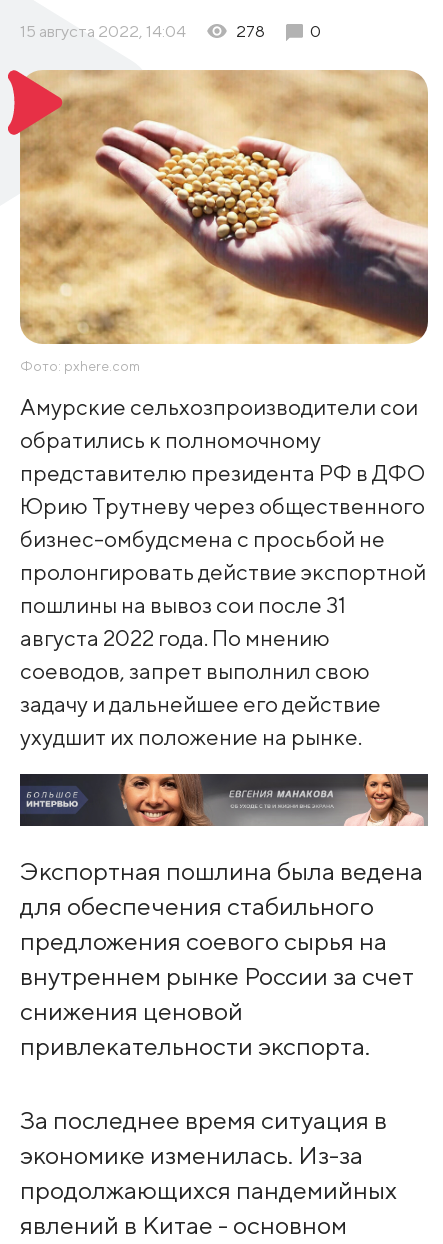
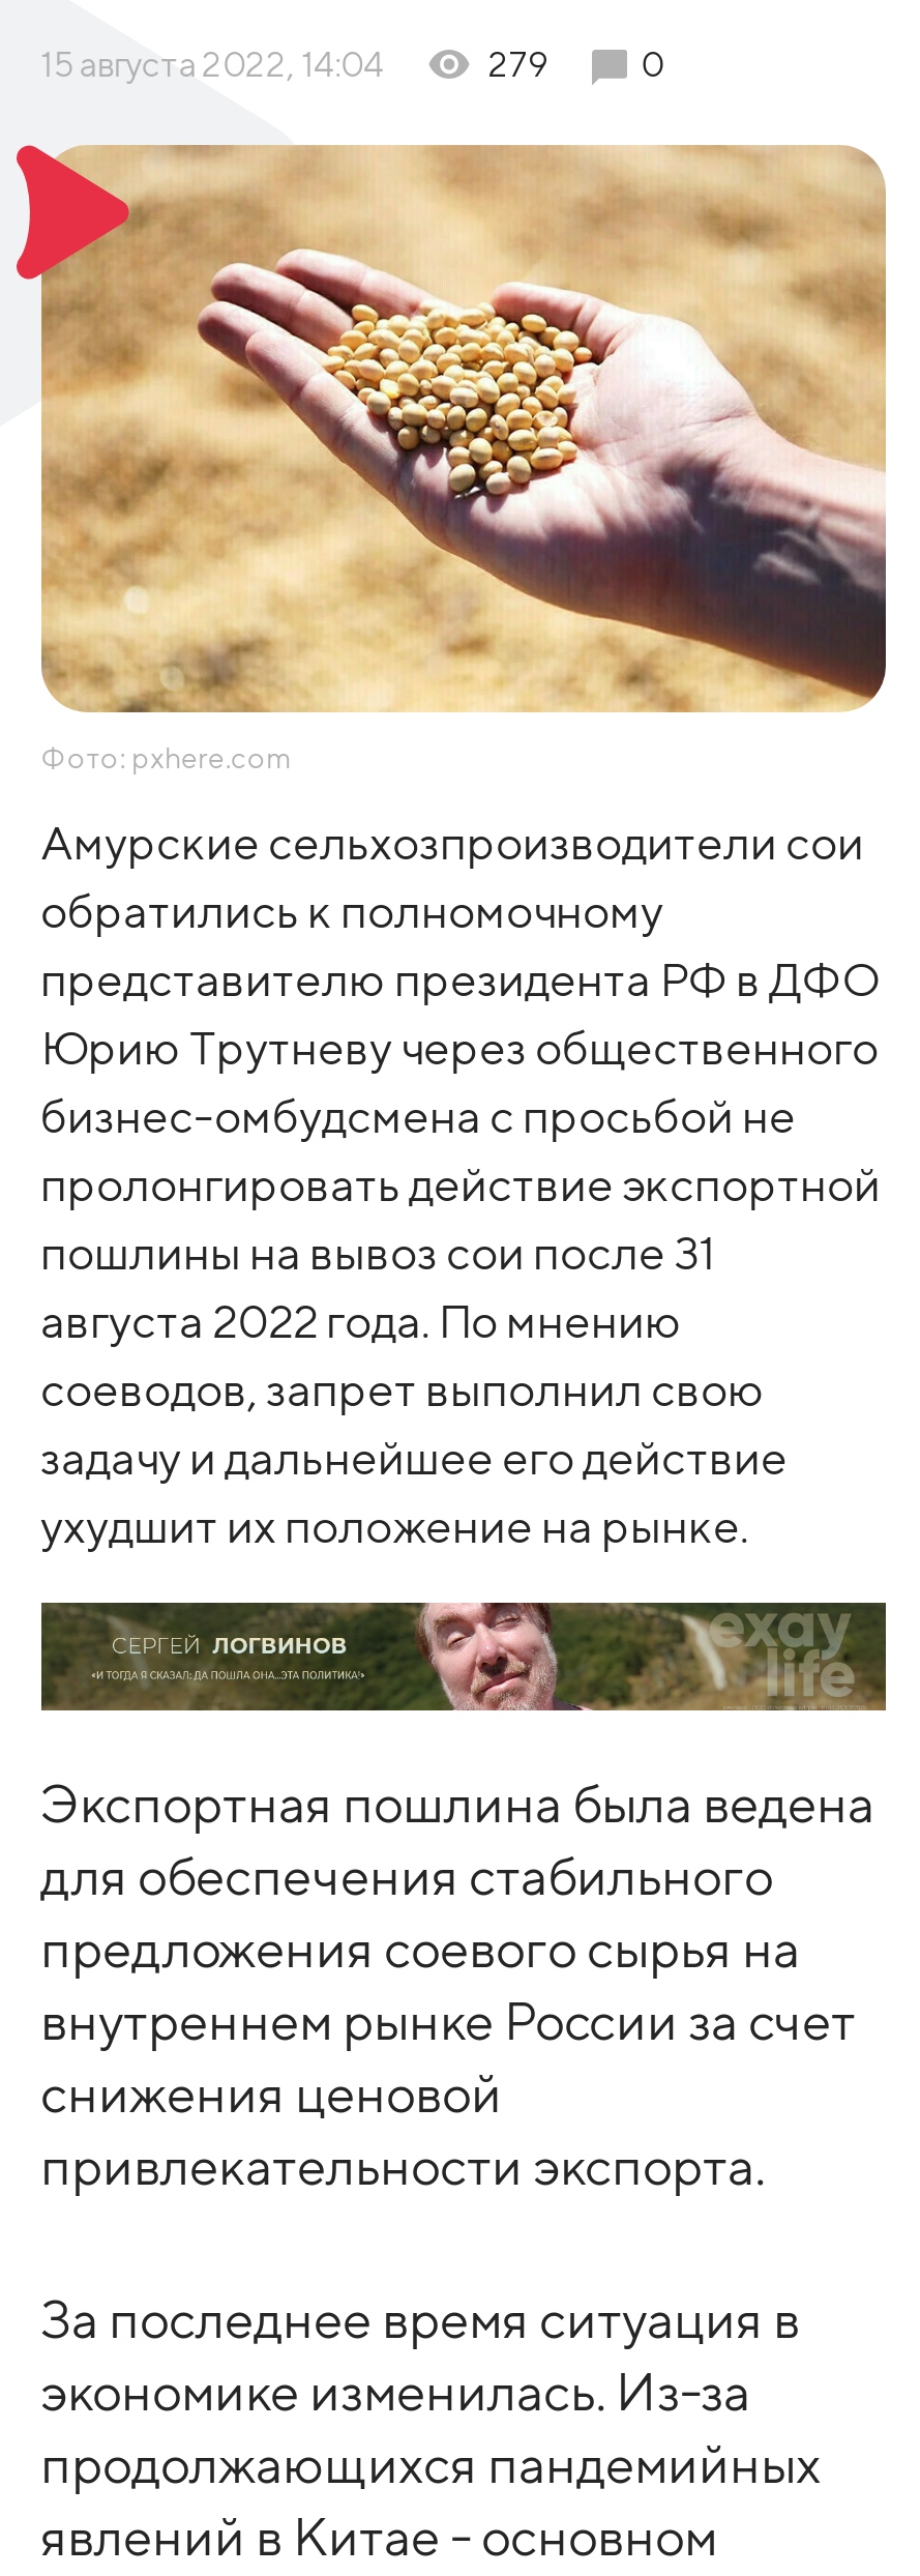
[236,21,265,41] 278 -> [488,44,548,85] 279
[20,773,429,827] [image] -> [41,1601,888,1713] [image]

